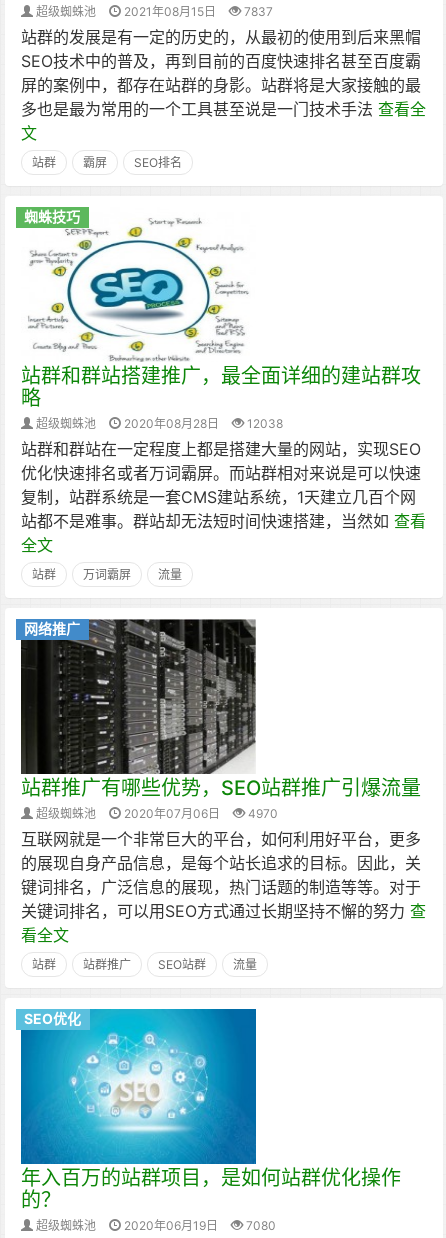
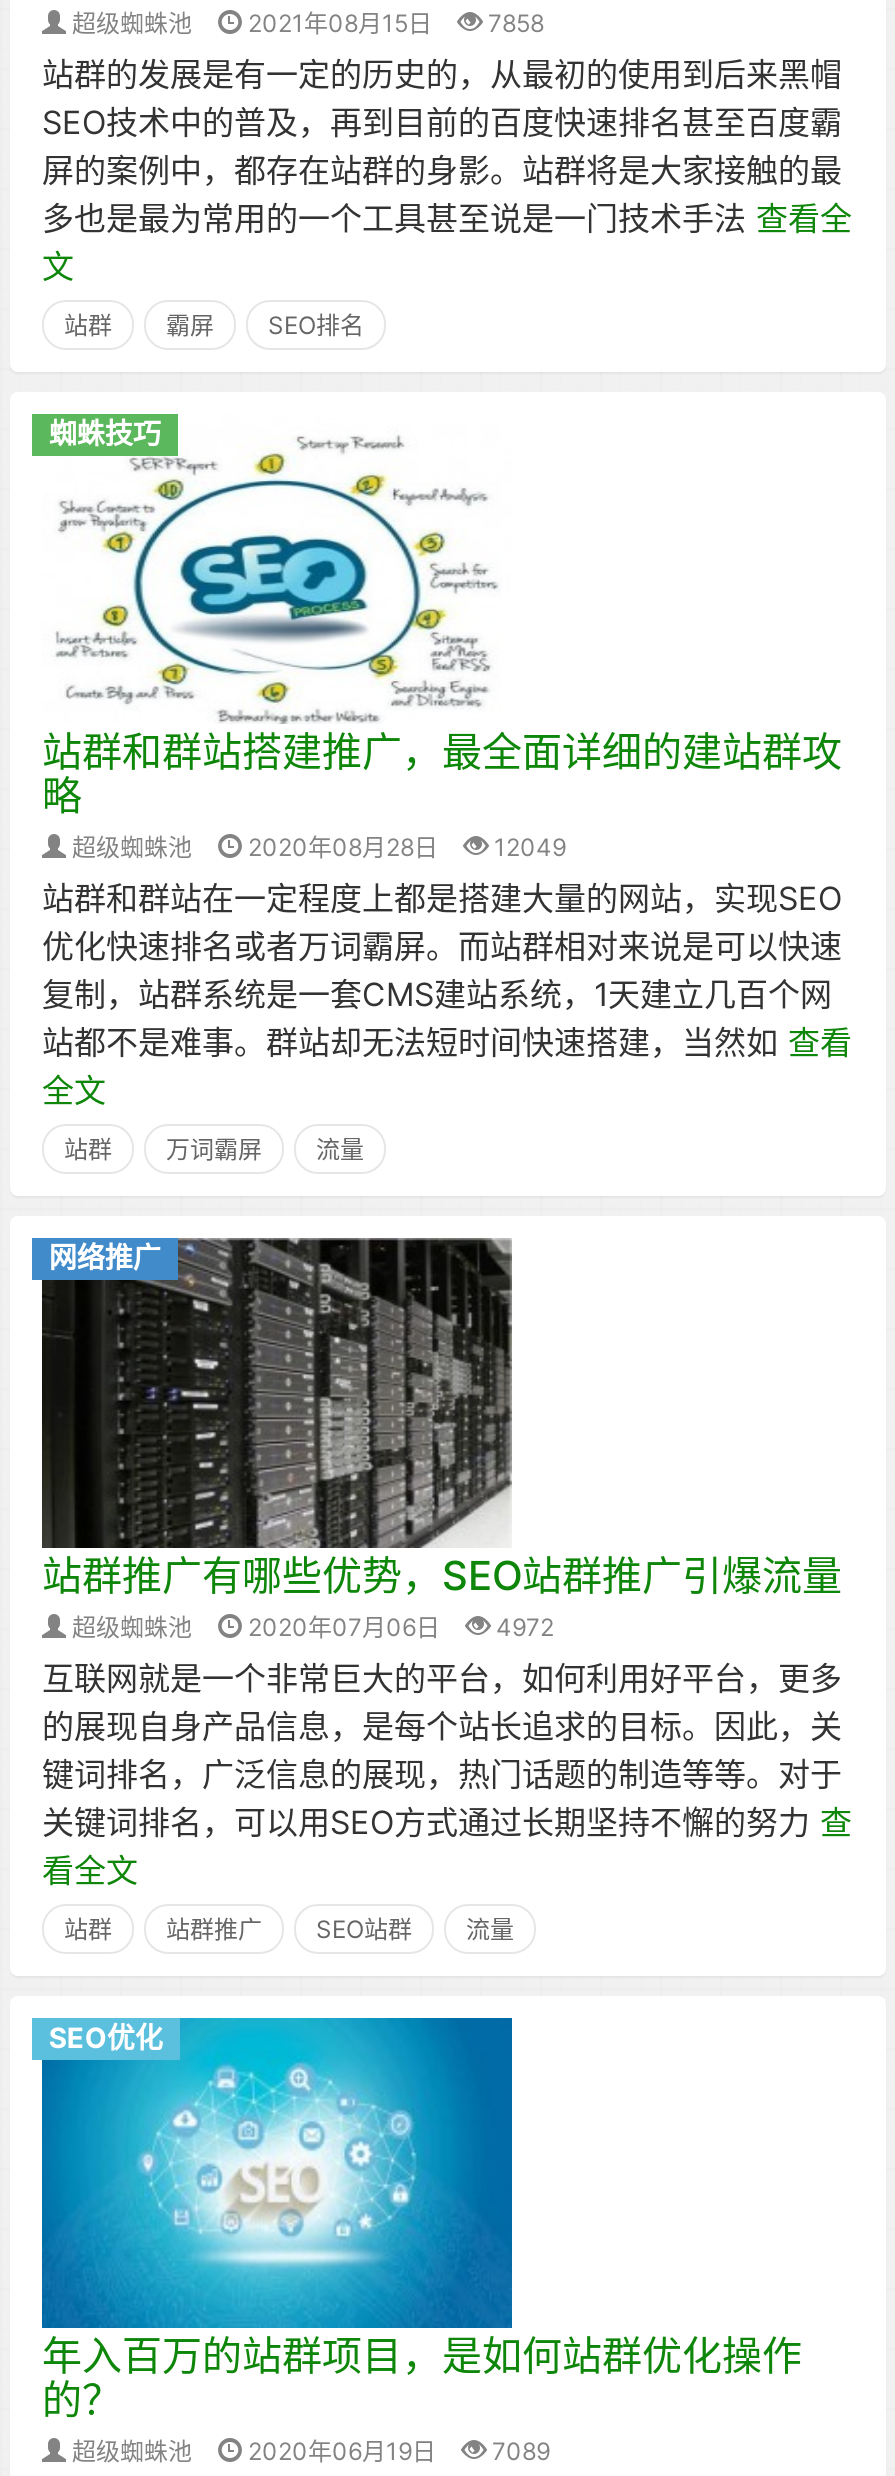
[36,4,273,19] 超级蜘蛛池 2021年08月15日 7837 -> [72,8,544,38] 超级蜘蛛池 2021年08月15日 7858
[36,416,283,431] 超级蜘蛛池 2020年08月28日 12038 -> [72,832,566,862] 超级蜘蛛池 2020年08月28日 12049
[36,806,278,821] 超级蜘蛛池 2020年07月06日 4970 -> [72,1612,554,1642] 超级蜘蛛池 2020年07月06日 4972
[36,1218,276,1233] 超级蜘蛛池 2020年06月19日 7080 -> [72,2436,550,2466] 超级蜘蛛池 2020年06月19日 7089

